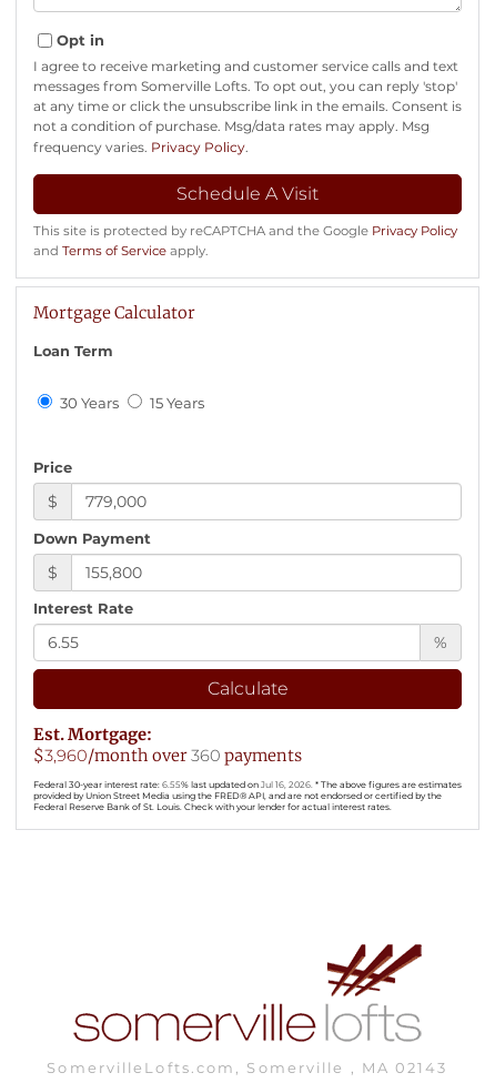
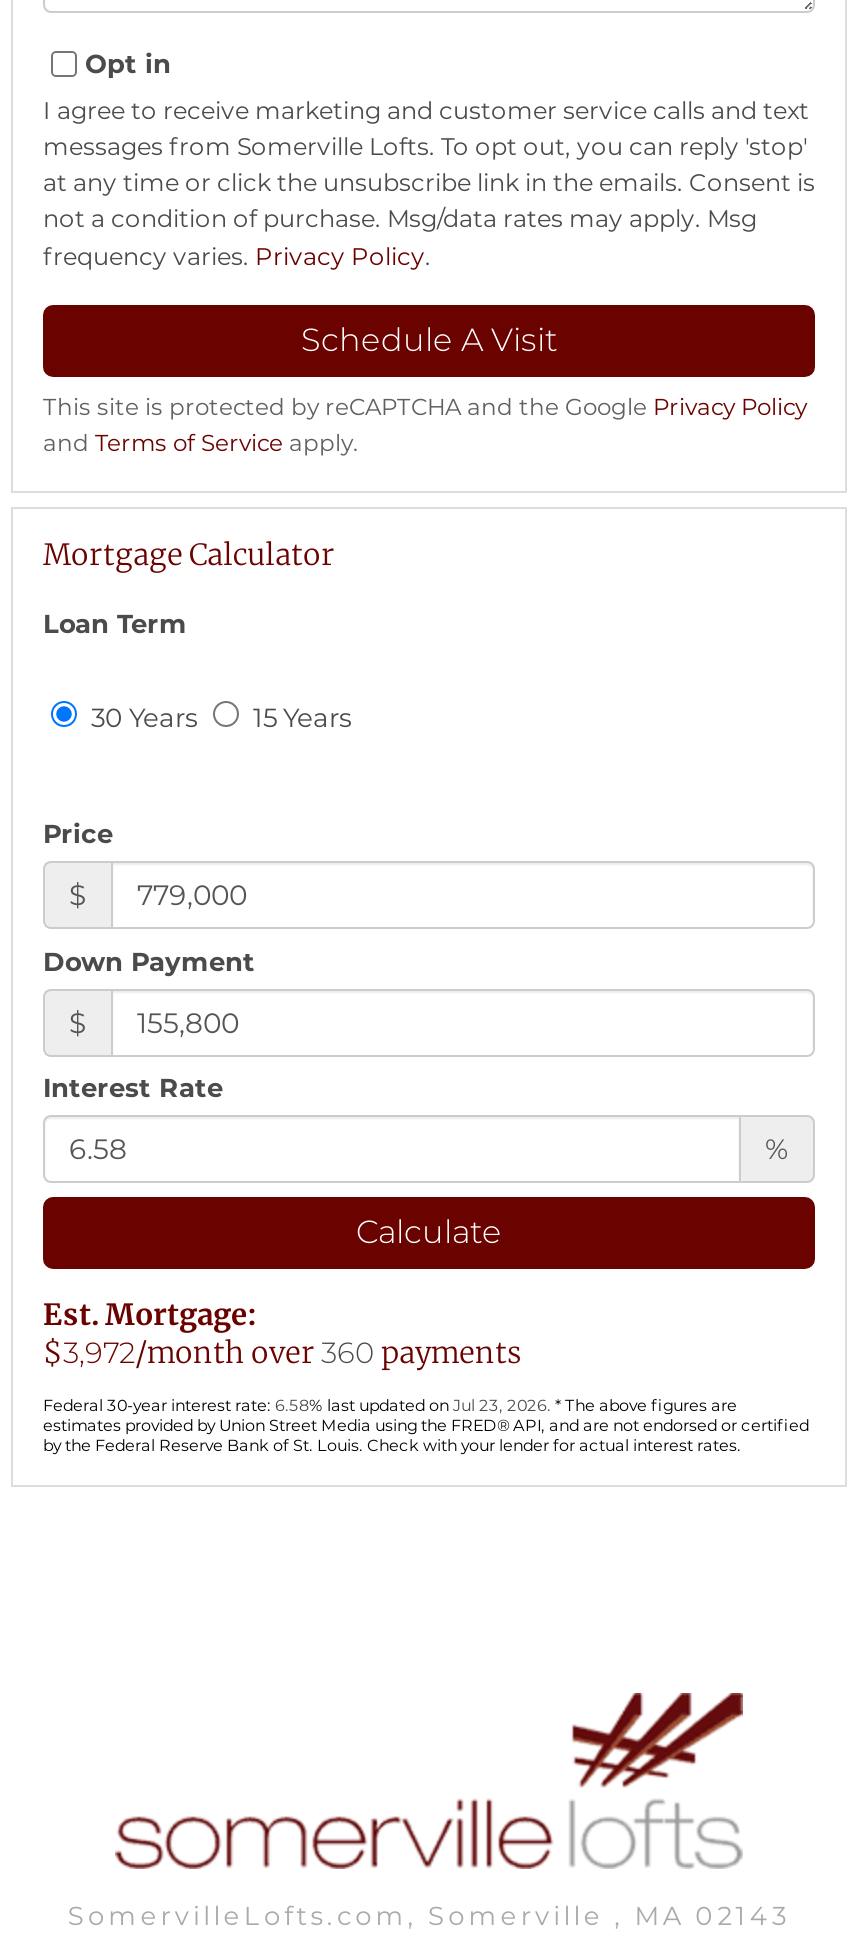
[33,745,302,765] $3,960/month over 360 payments -> [43,1334,521,1370] $3,972/month over 360 payments
[33,779,462,812] Federal 30-year interest rate: 6.55% last updated on Jul 16, 2026. * The above figures are estimates | provided by Union Street Media using the FRED® API, and are not endorsed or certified by the | Federal Reserve Bank of St. Louis. Check with your lender for actual interest rates. -> [43,1394,809,1454] Federal 30-year interest rate: 6.58% last updated on Jul 23, 2026. * The above figures are | estimates provided by Union Street Media using the FRED® API, and are not endorsed or certified | by the Federal Reserve Bank of St. Louis. Check with your lender for actual interest rates.

